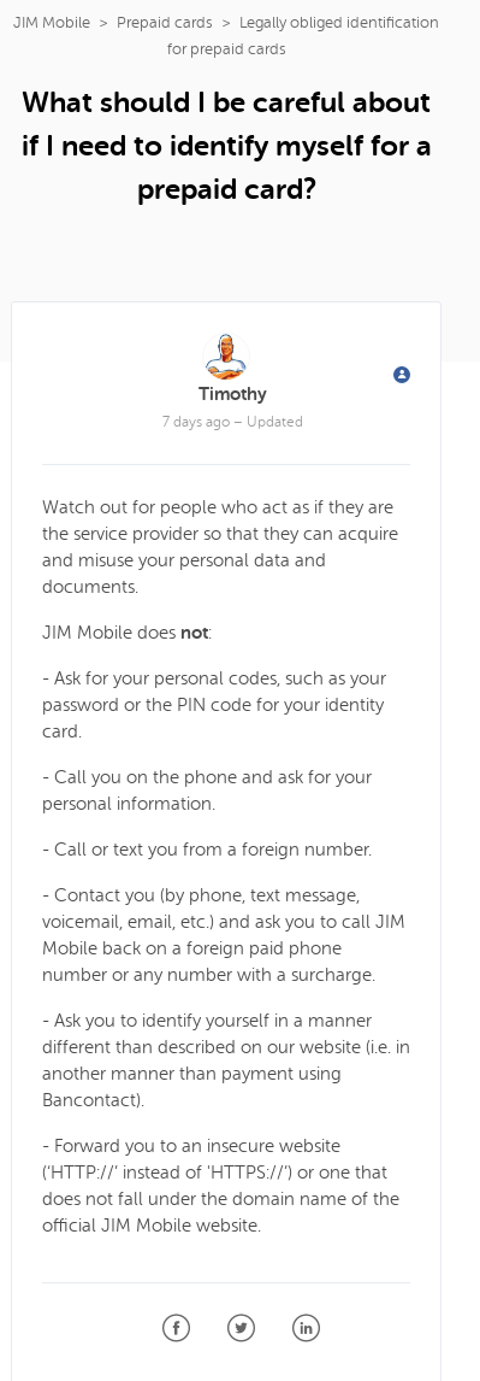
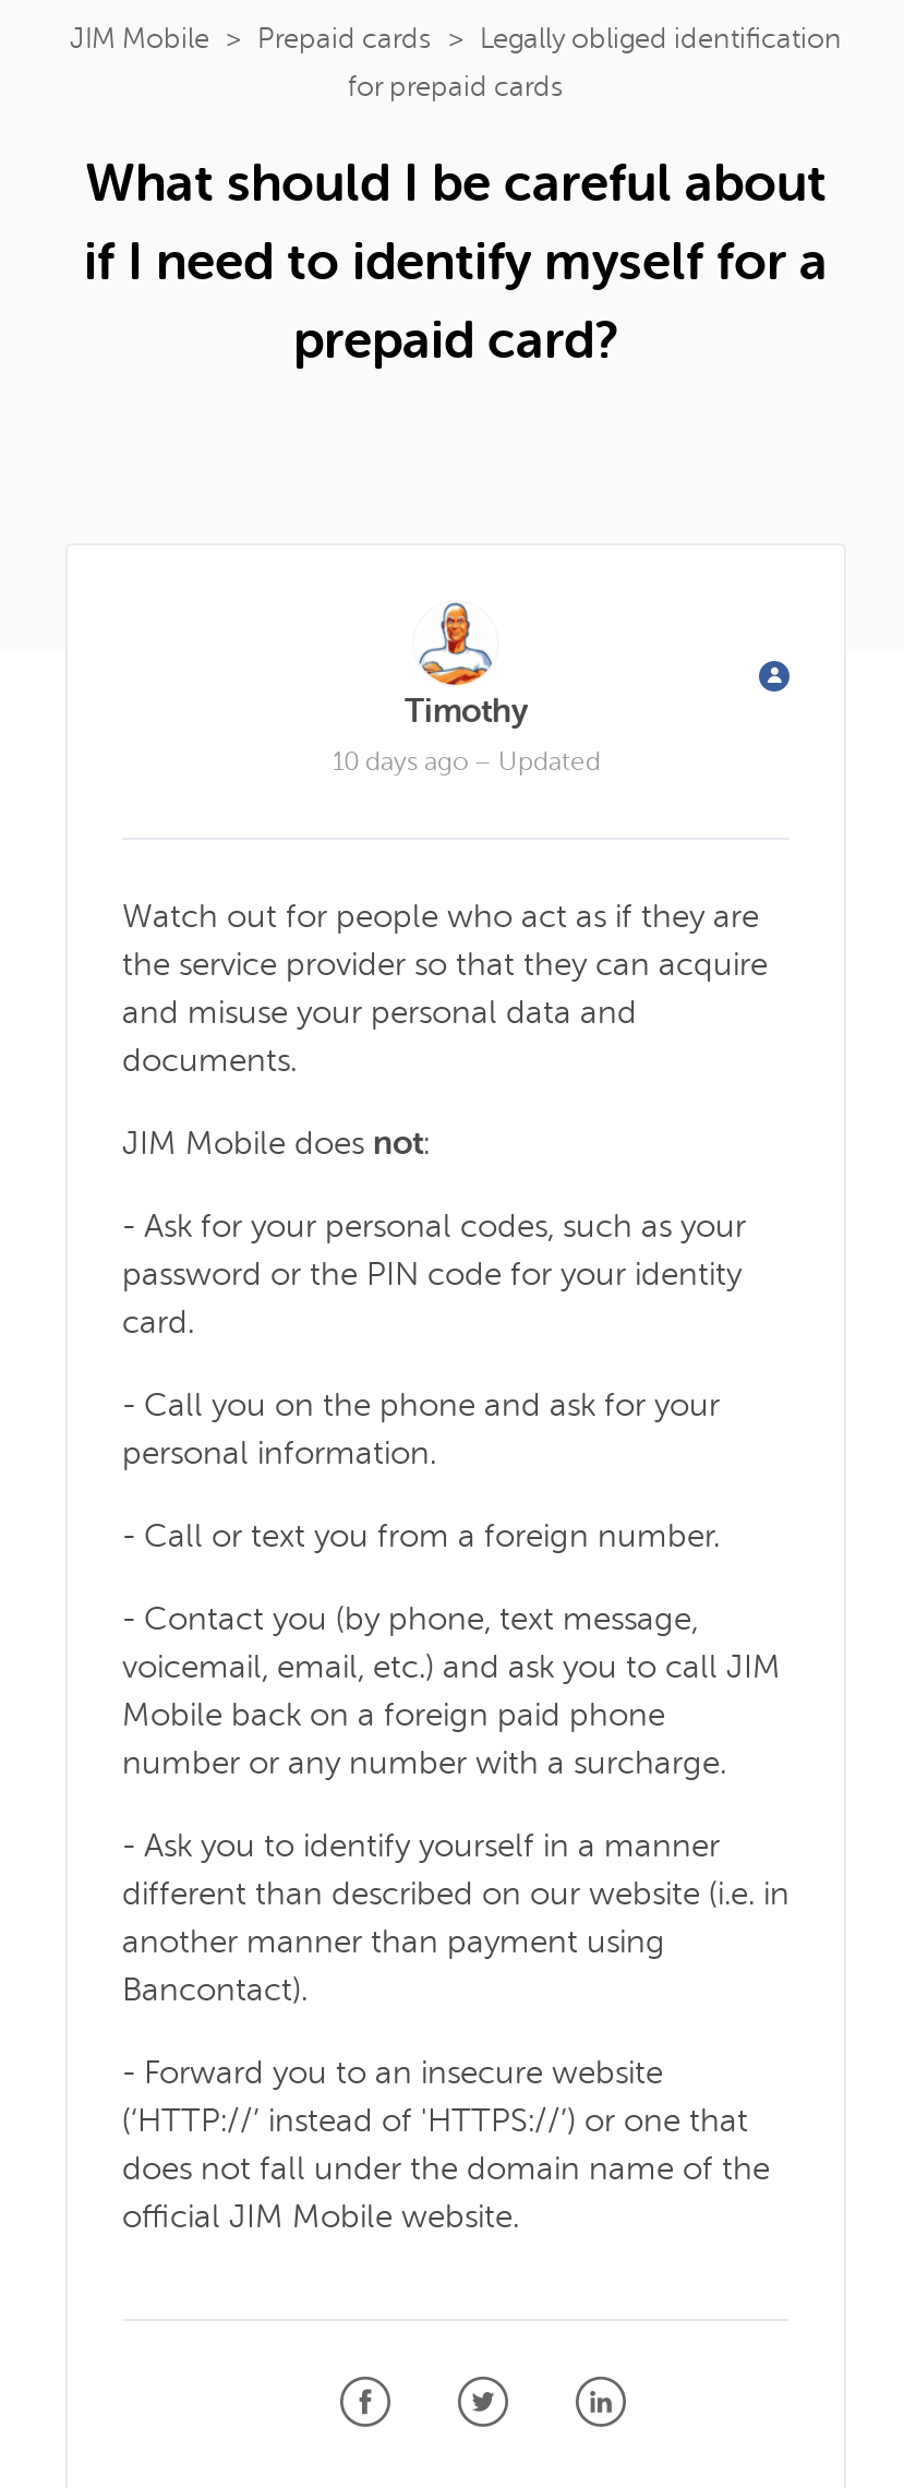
[162,413,303,430] 7 days ago – Updated -> [333,746,601,777] 10 days ago – Updated

